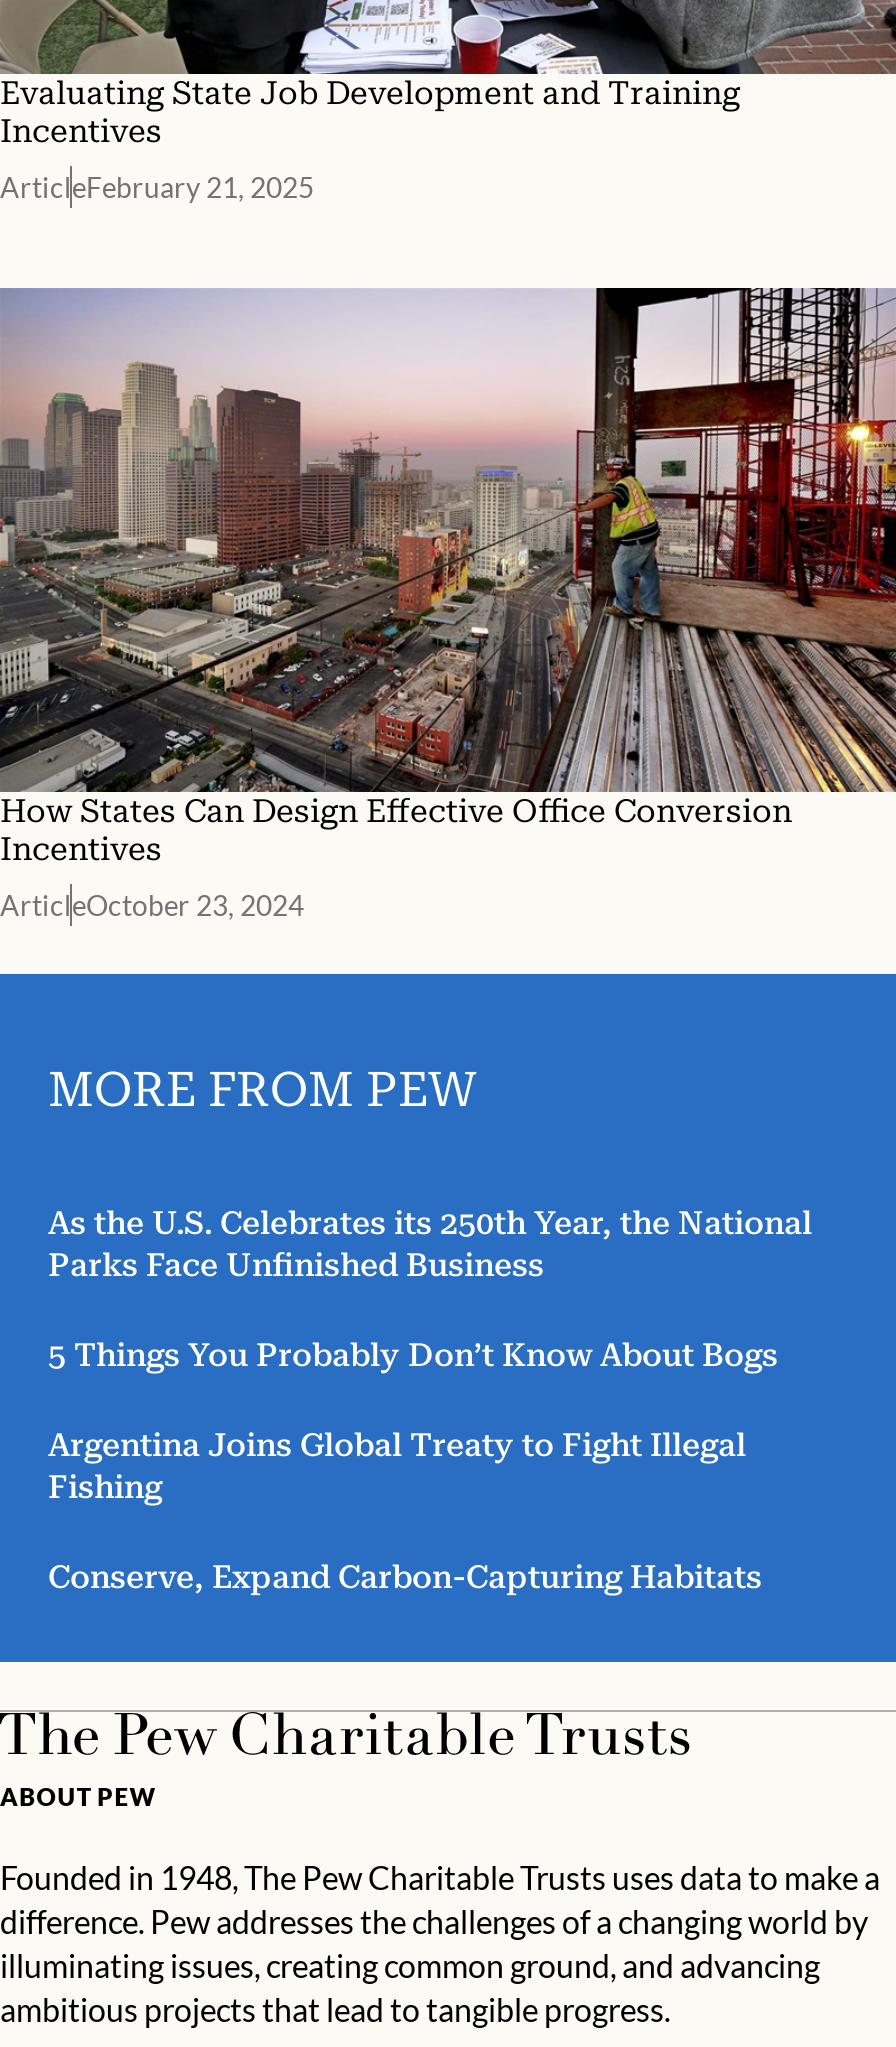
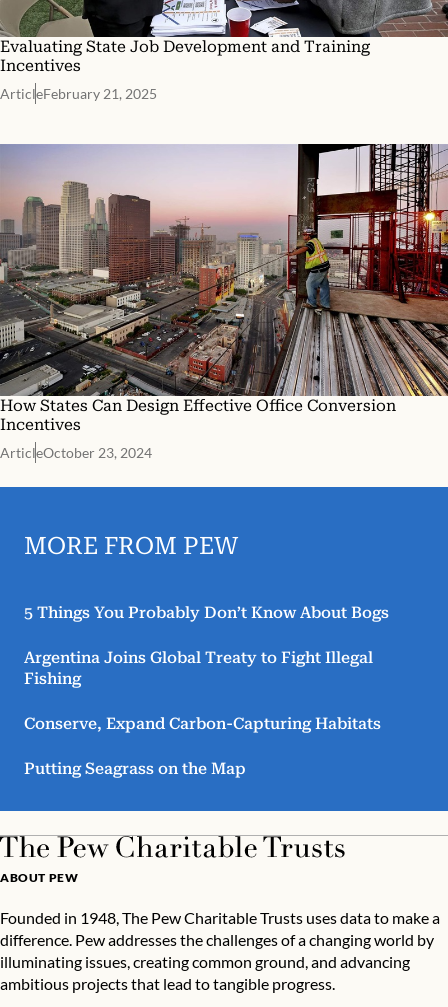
[48,1205,812,1285] As the U.S. Celebrates its 250th Year, the National | Parks Face Unfinished Business -> none
moved [48,1337,778,1597] -> [24,603,389,733]: 5 Things You Probably Don’t Know About Bogs | Argentina Joins Global Treaty to Fight Illegal | Fishing | Conserve, Expand Carbon-Capturing Habitats
none -> [24,759,246,778] Putting Seagrass on the Map

